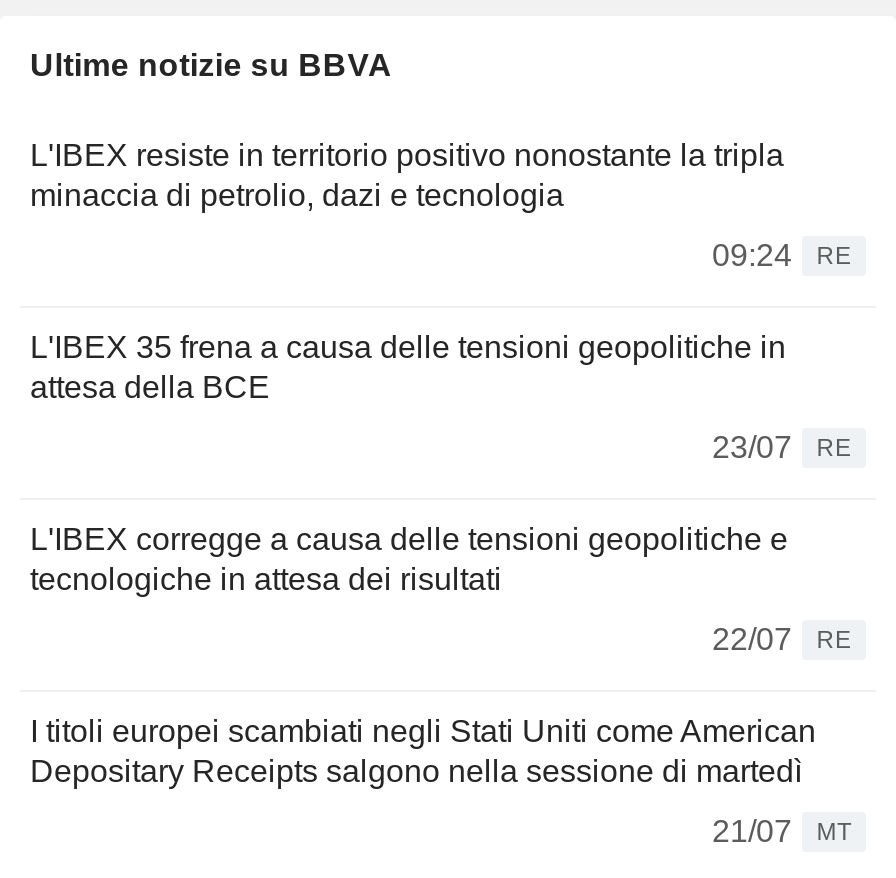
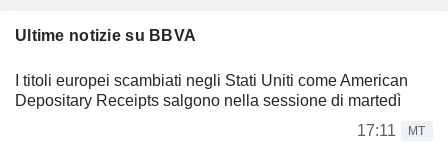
[30,138,851,656] L'IBEX resiste in territorio positivo nonostante la tripla | minaccia di petrolio, dazi e tecnologia | 09:24 | RE | L'IBEX 35 frena a causa delle tensioni geopolitiche in | attesa della BCE | 23/07 | RE | L'IBEX corregge a causa delle tensioni geopolitiche e | tecnologiche in attesa dei risultati | 22/07 | RE -> none
[712,814,851,848] 21/07 MT -> [357,122,426,139] 17:11 MT

